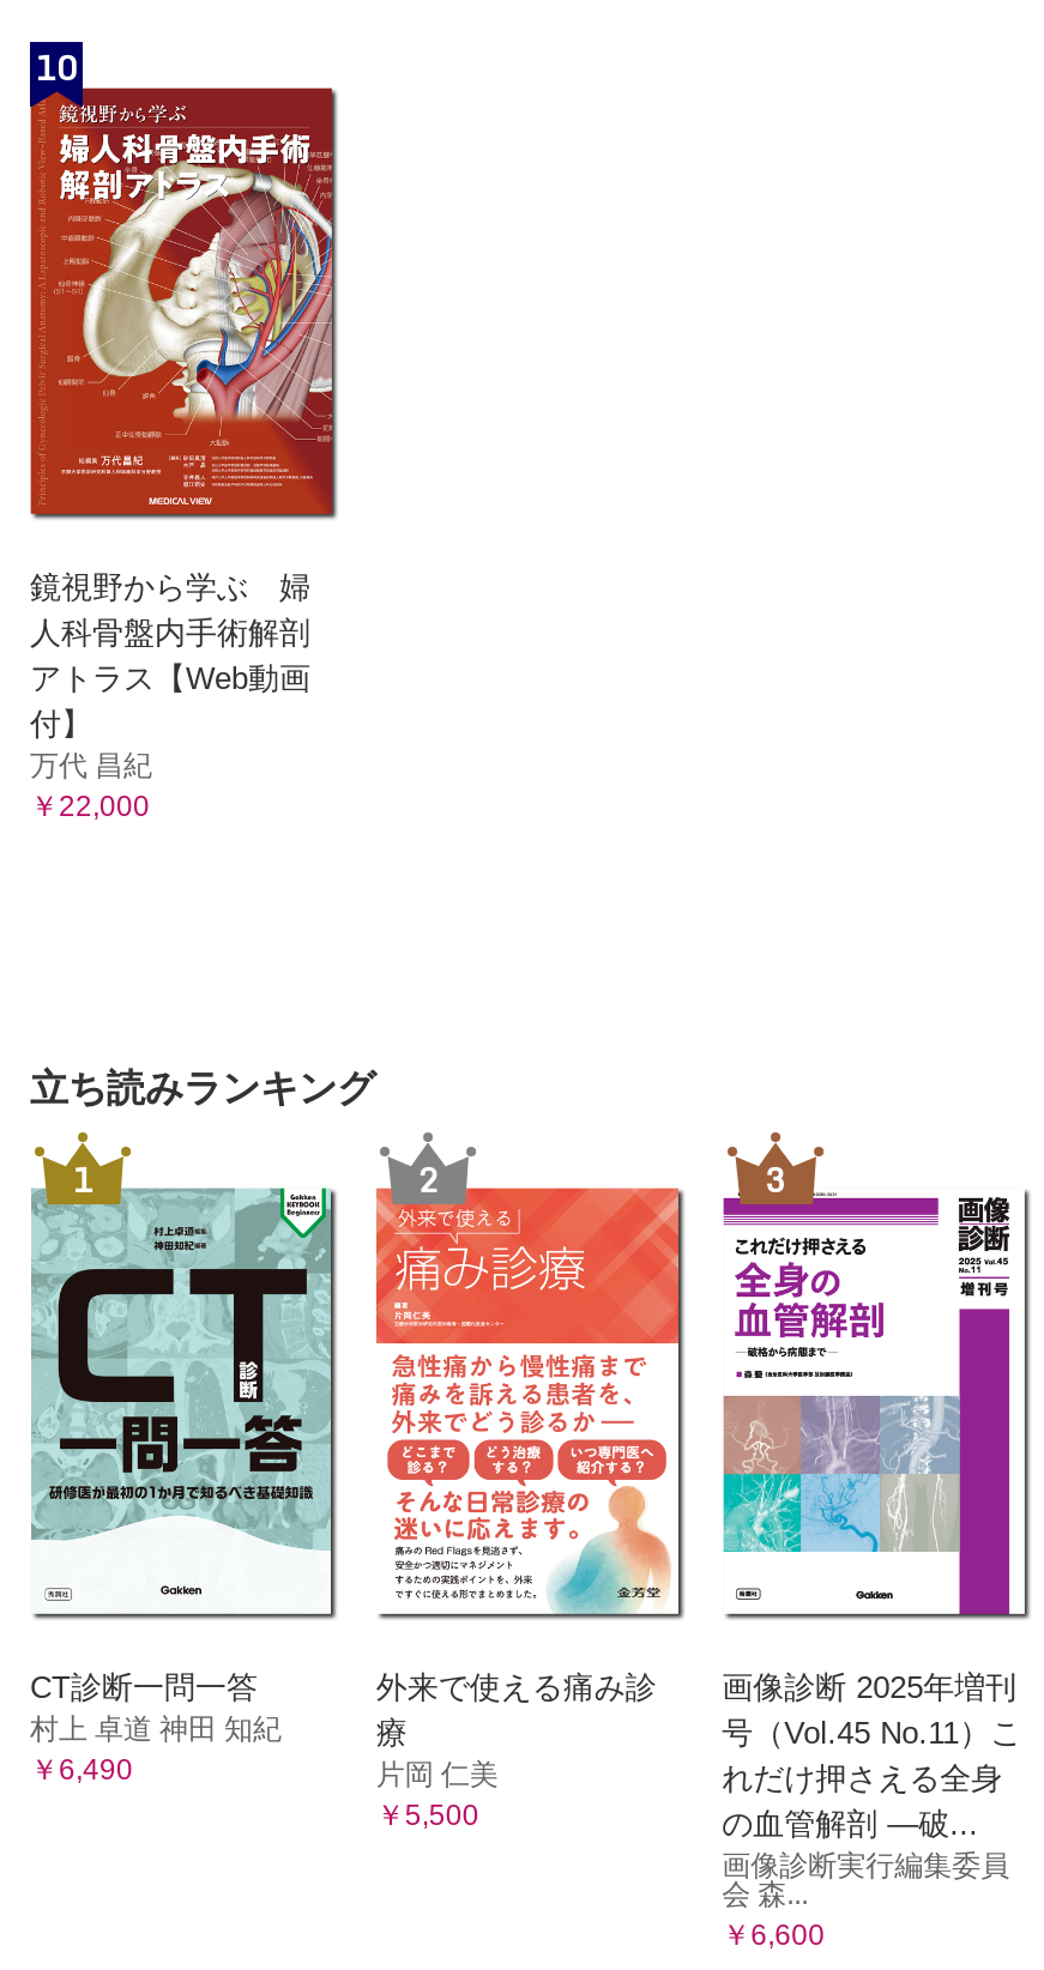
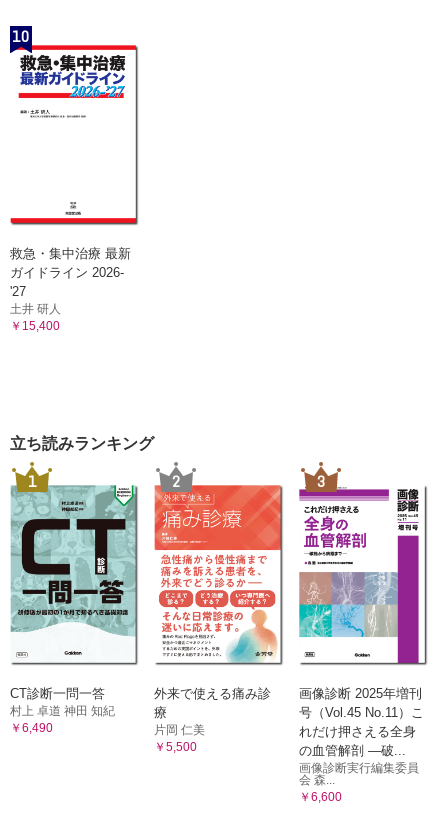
[28,87,334,823] [image] | 鏡視野から学ぶ 婦 | 人科骨盤内手術解剖 | アトラス【Web動画 | 付】 | 万代 昌紀 | ￥22,000 -> [10,45,136,333] [image] | 救急・集中治療 最新 | ガイドライン 2026- | '27 | 土井 研人 | ￥15,400

